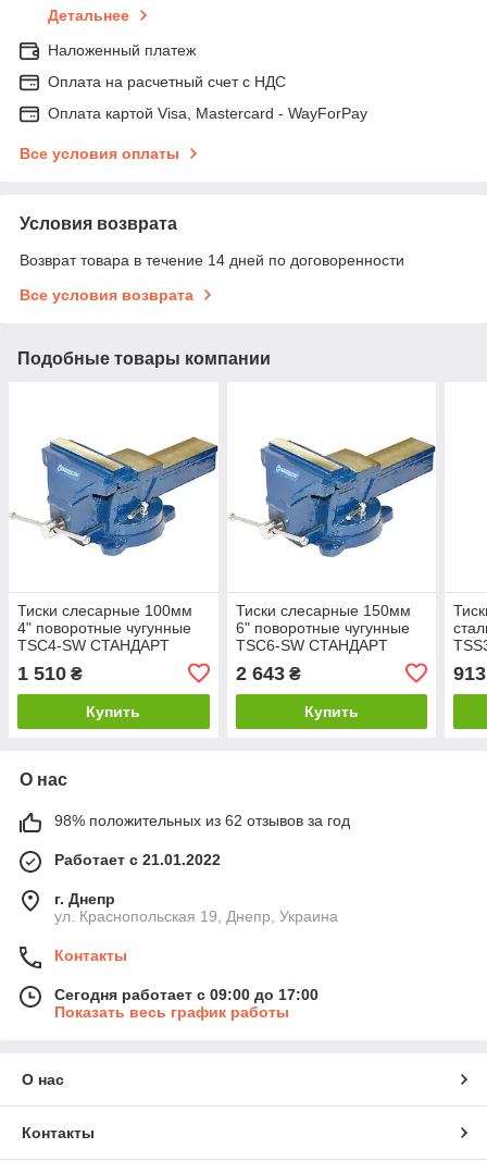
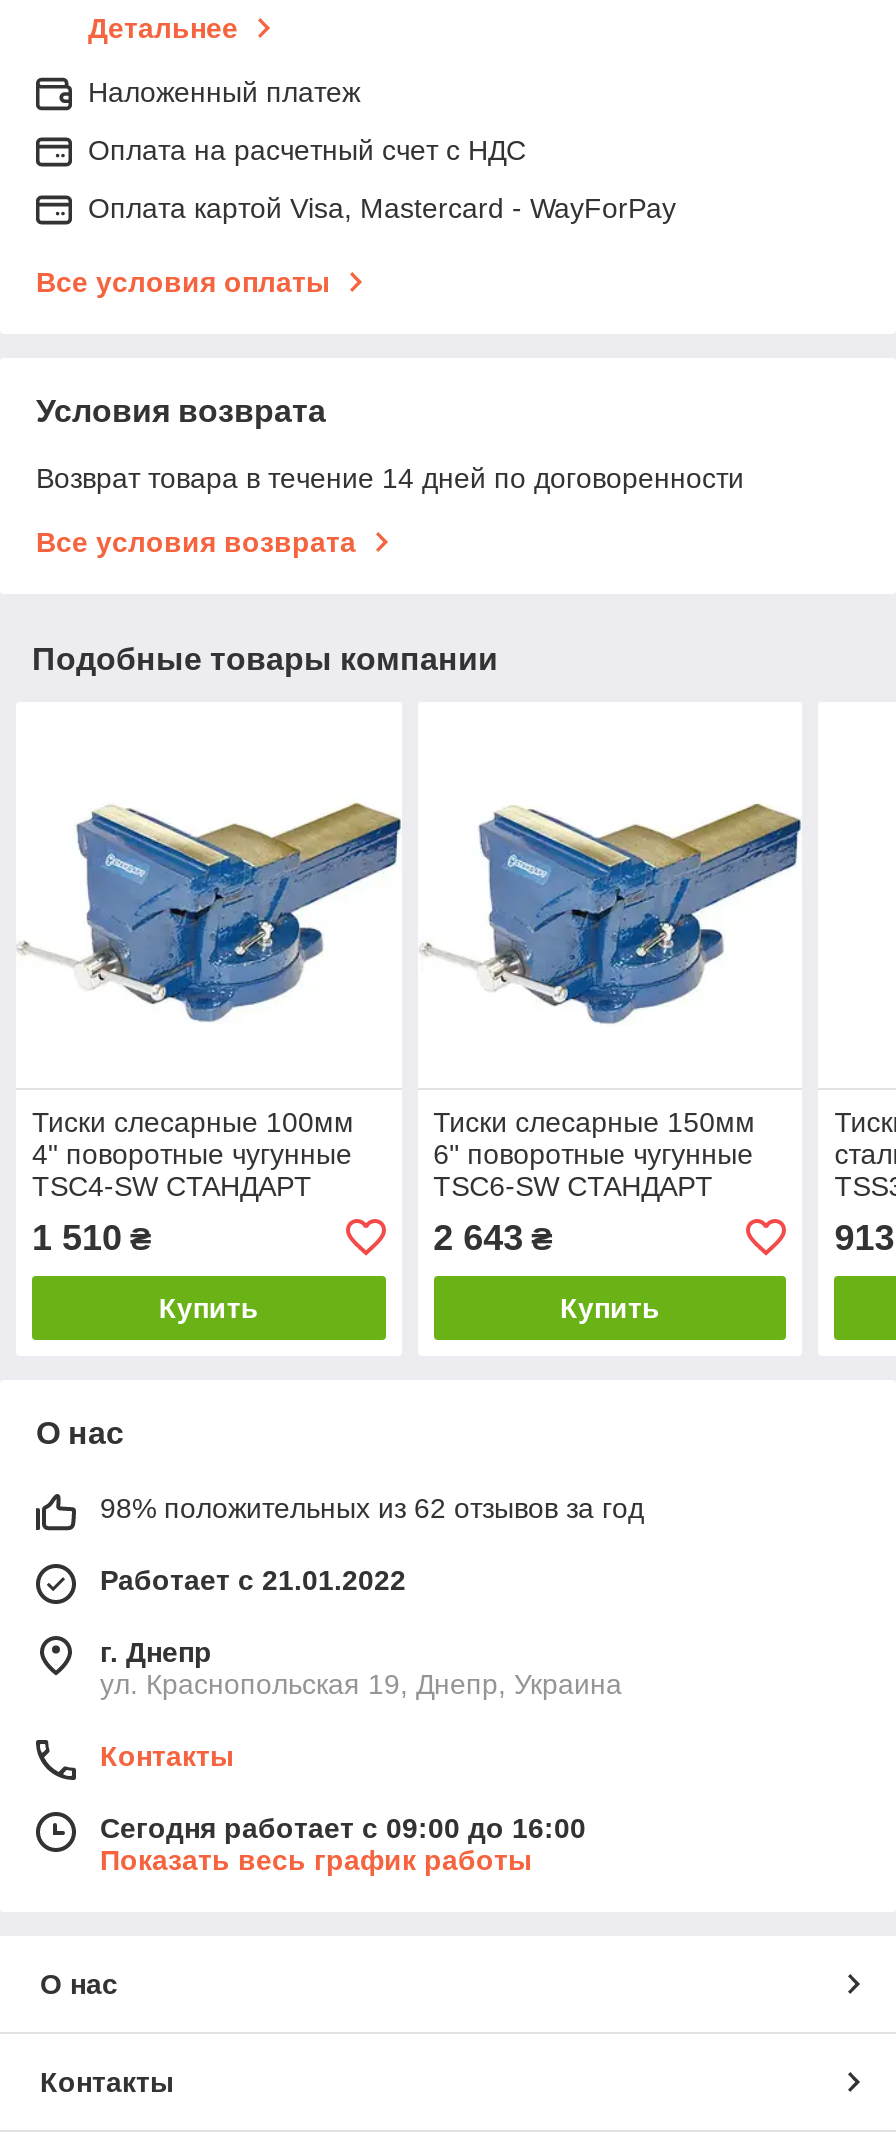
[54,986,319,1003] Сегодня работает с 09:00 до 17:00 -> [100,1812,586,1844] Сегодня работает с 09:00 до 16:00

